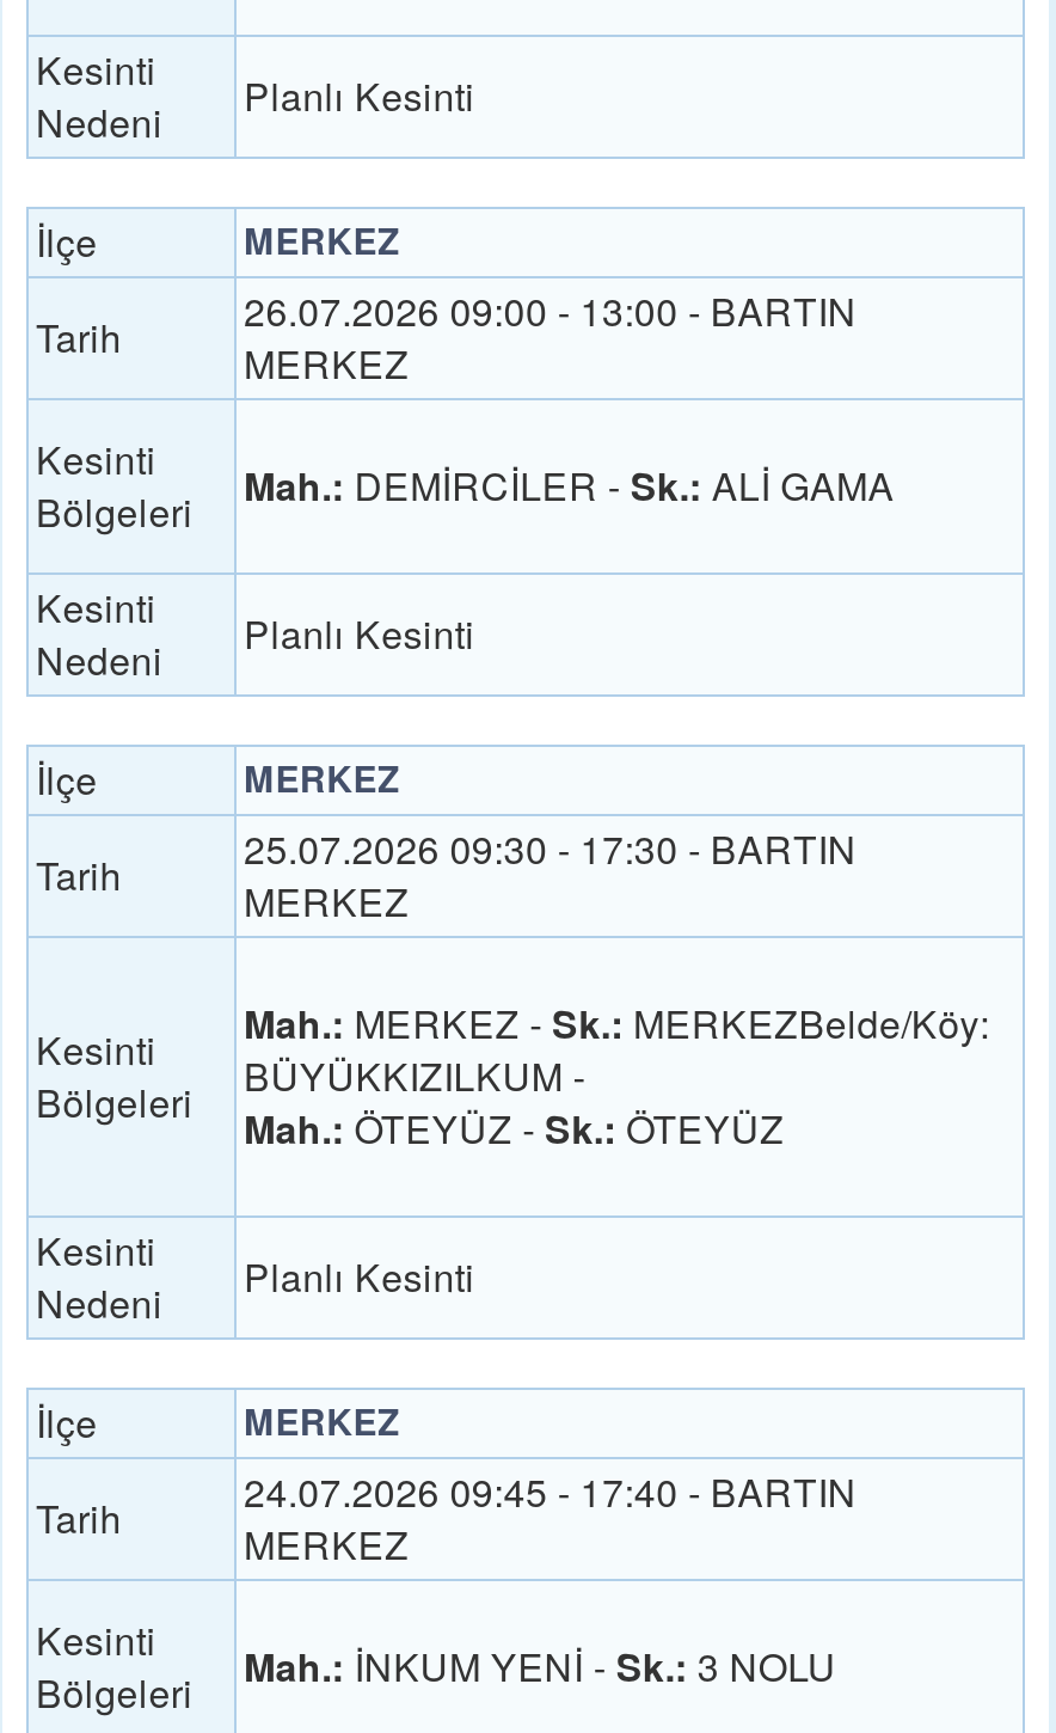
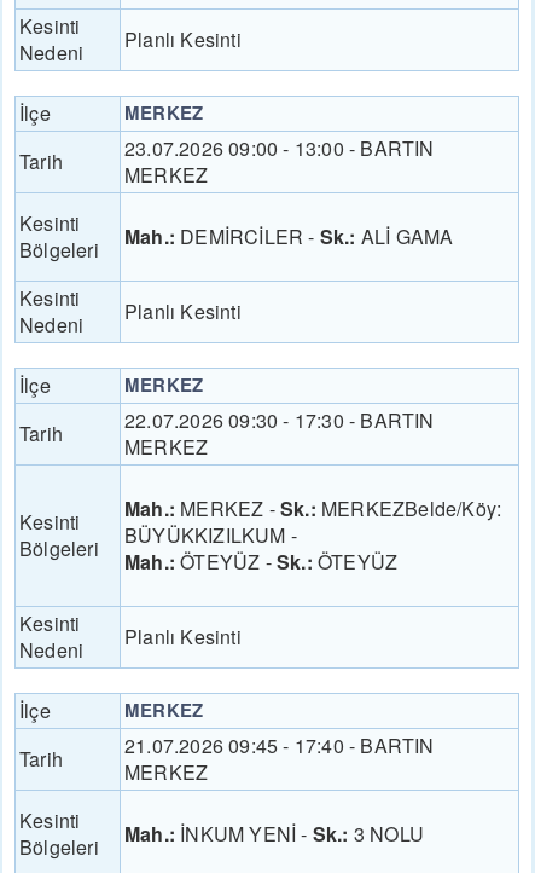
[244,283,857,338] 26.07.2026 09:00 - 13:00 - BARTIN -> [124,134,434,162] 23.07.2026 09:00 - 13:00 - BARTIN
[244,821,857,876] 25.07.2026 09:30 - 17:30 - BARTIN -> [124,406,434,434] 22.07.2026 09:30 - 17:30 - BARTIN
[244,1464,857,1519] 24.07.2026 09:45 - 17:40 - BARTIN -> [124,732,434,759] 21.07.2026 09:45 - 17:40 - BARTIN

